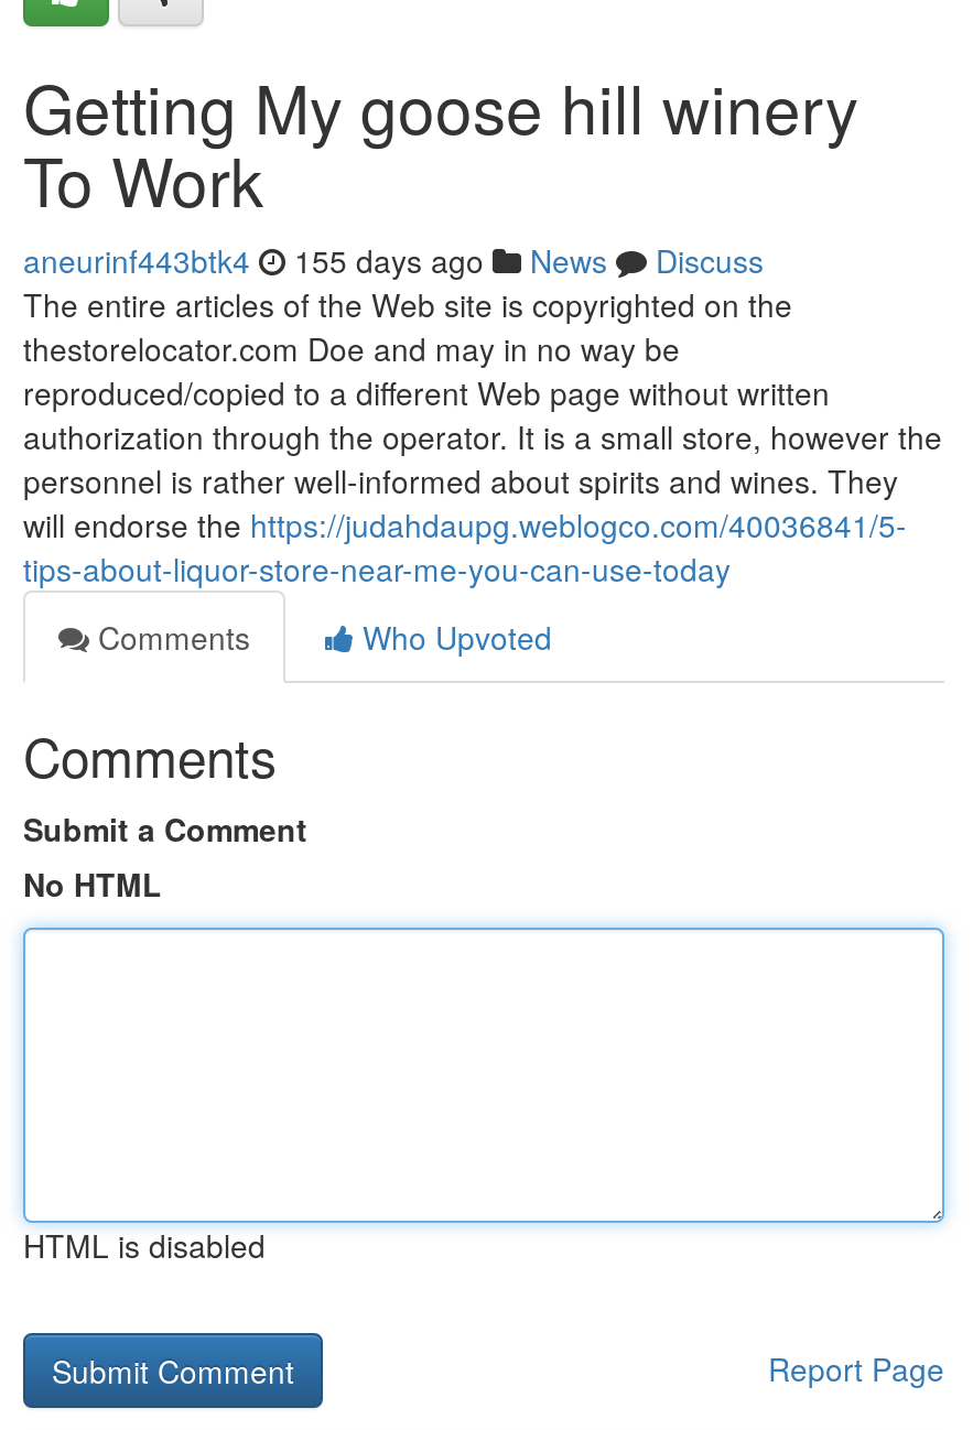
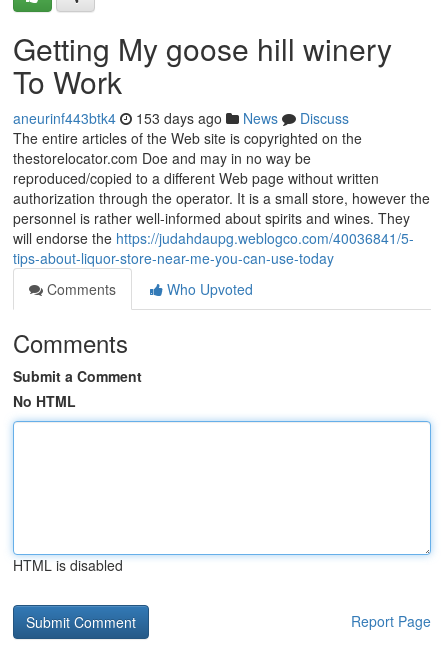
[23,238,764,282] aneurinf443btk4 155 days ago News Discuss -> [13,108,349,128] aneurinf443btk4 153 days ago News Discuss

